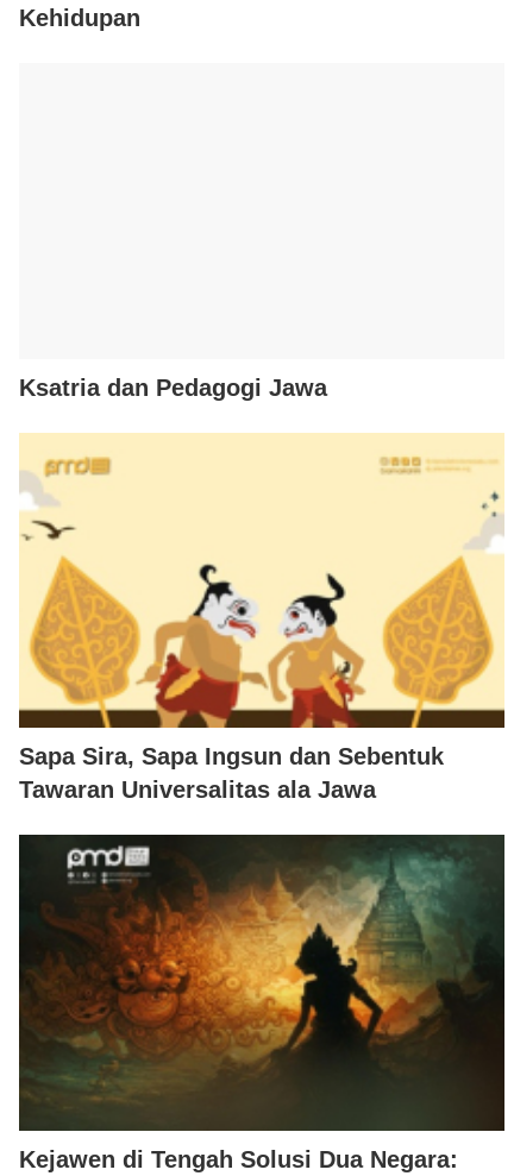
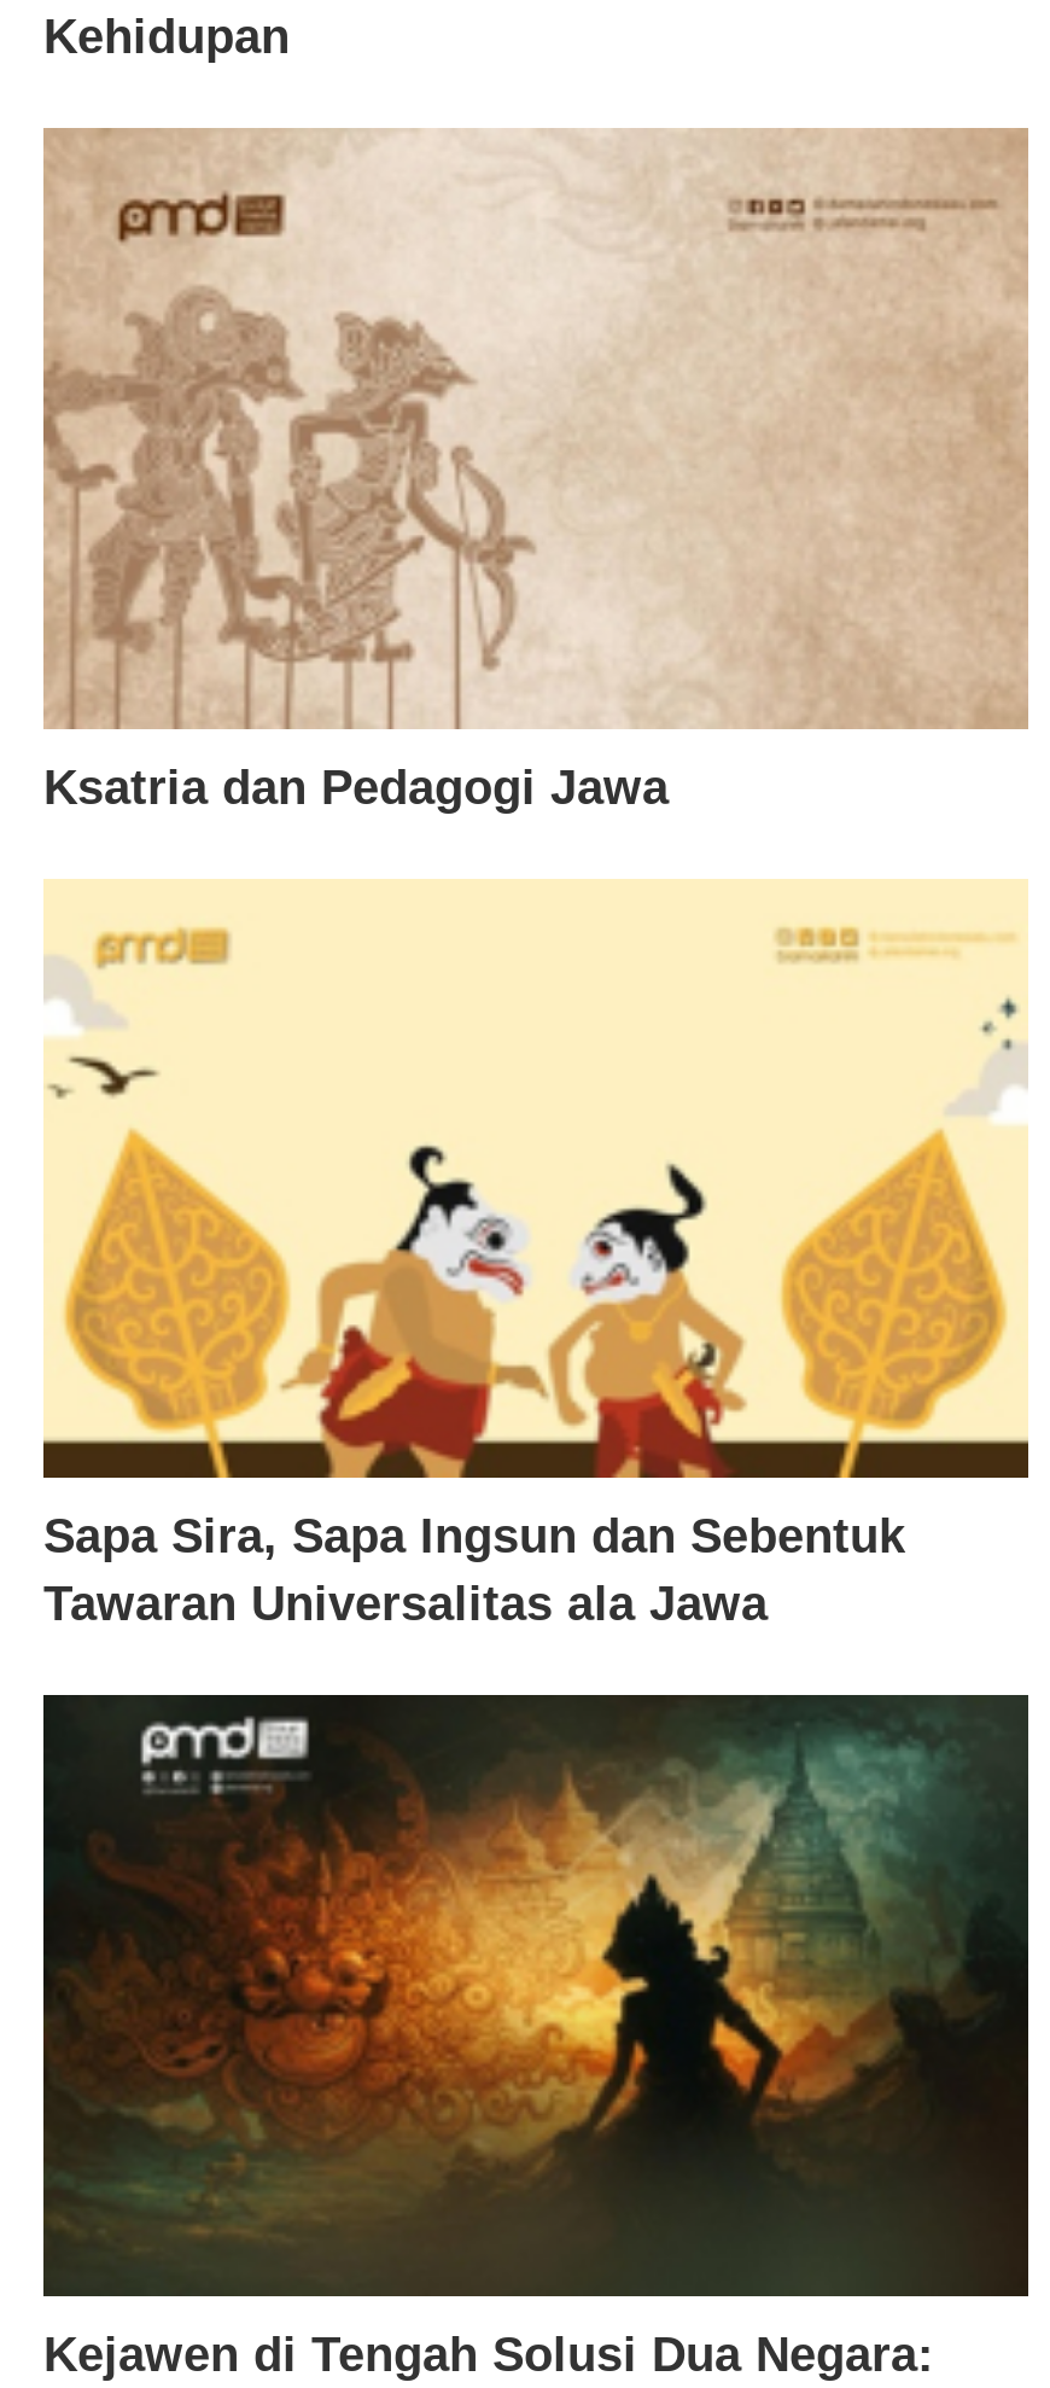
none -> [41,126,1031,732] [image]

